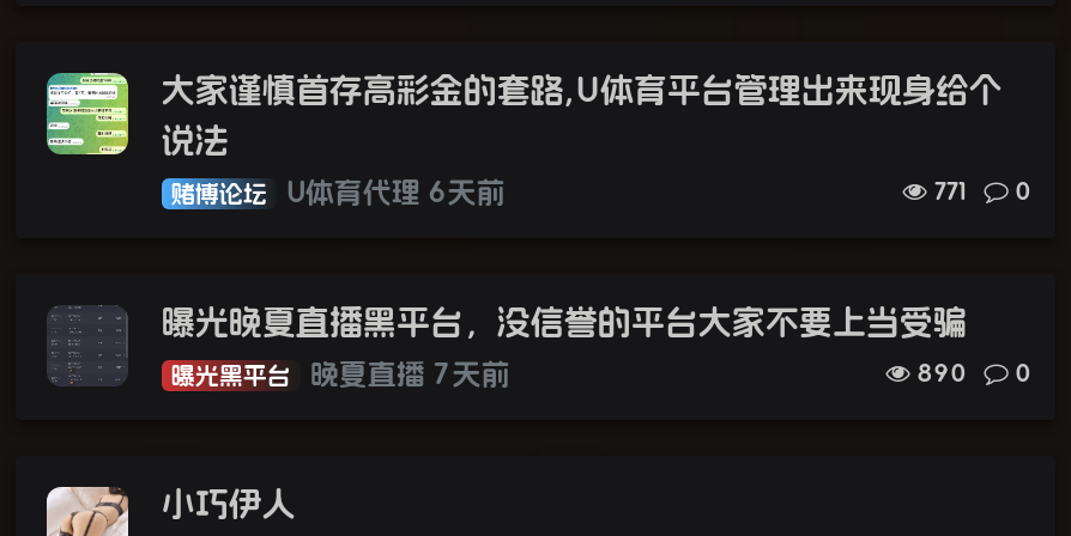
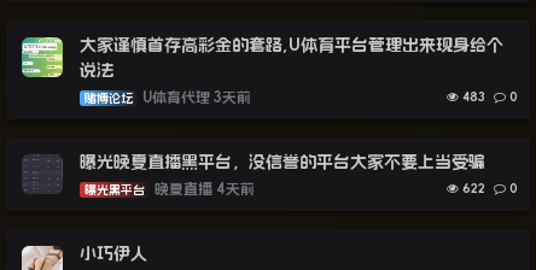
[286,178,505,207] U体育代理 6天前 -> [142,90,252,104] U体育代理 3天前
[927,178,1032,205] 771 0 -> [459,90,518,103] 483 0
[310,360,510,389] 晚夏直播 7天前 -> [154,182,255,196] 晚夏直播 4天前
[910,360,1032,387] 890 0 -> [459,182,518,195] 622 0

